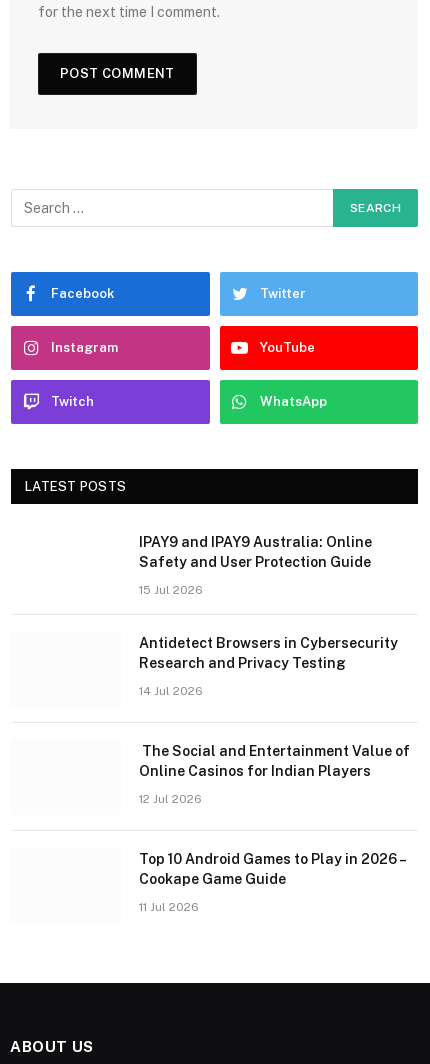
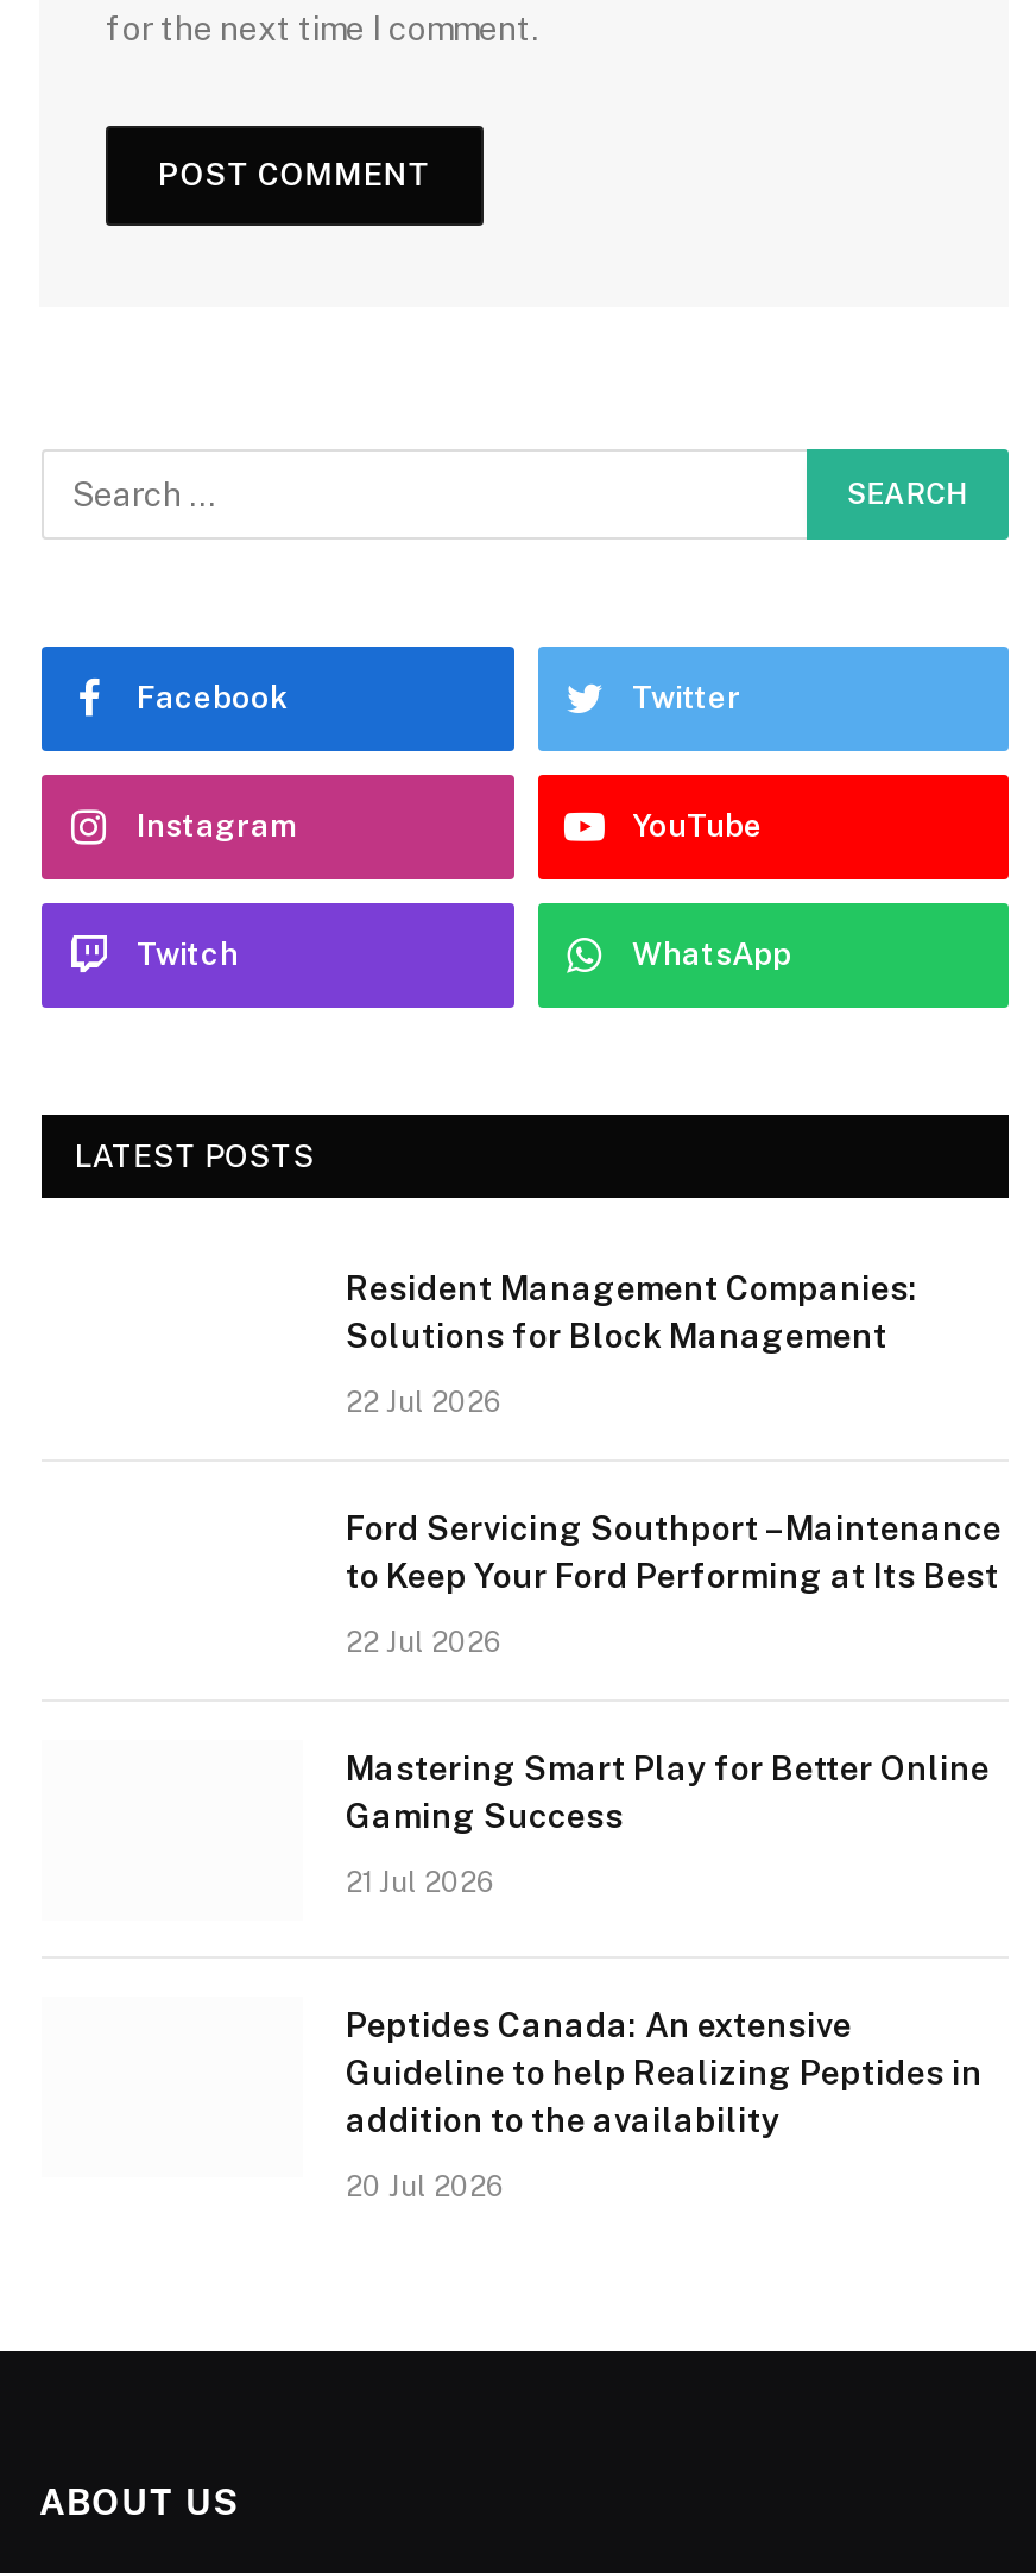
[139,534,372,570] IPAY9 and IPAY9 Australia: Online | Safety and User Protection Guide -> [346,1269,918,1354] Resident Management Companies: | Solutions for Block Management
[139,583,203,597] 15 Jul 2026 -> [346,1385,503,1418] 22 Jul 2026
[139,635,398,671] Antidetect Browsers in Cybersecurity | Research and Privacy Testing -> [346,1509,1002,1594] Ford Servicing Southport – Maintenance | to Keep Your Ford Performing at Its Best
[139,684,203,698] 14 Jul 2026 -> [346,1625,503,1658] 22 Jul 2026
[139,743,410,779] The Social and Entertainment Value of | Online Casinos for Indian Players -> [346,1749,990,1834] Mastering Smart Play for Better Online | Gaming Success
[139,792,202,806] 12 Jul 2026 -> [346,1865,495,1898] 21 Jul 2026
[139,851,405,887] Top 10 Android Games to Play in 2026 – | Cookape Game Guide -> [346,2005,983,2139] Peptides Canada: An extensive | Guideline to help Realizing Peptides in | addition to the availability
[139,900,199,914] 11 Jul 2026 -> [346,2169,505,2203] 20 Jul 2026

